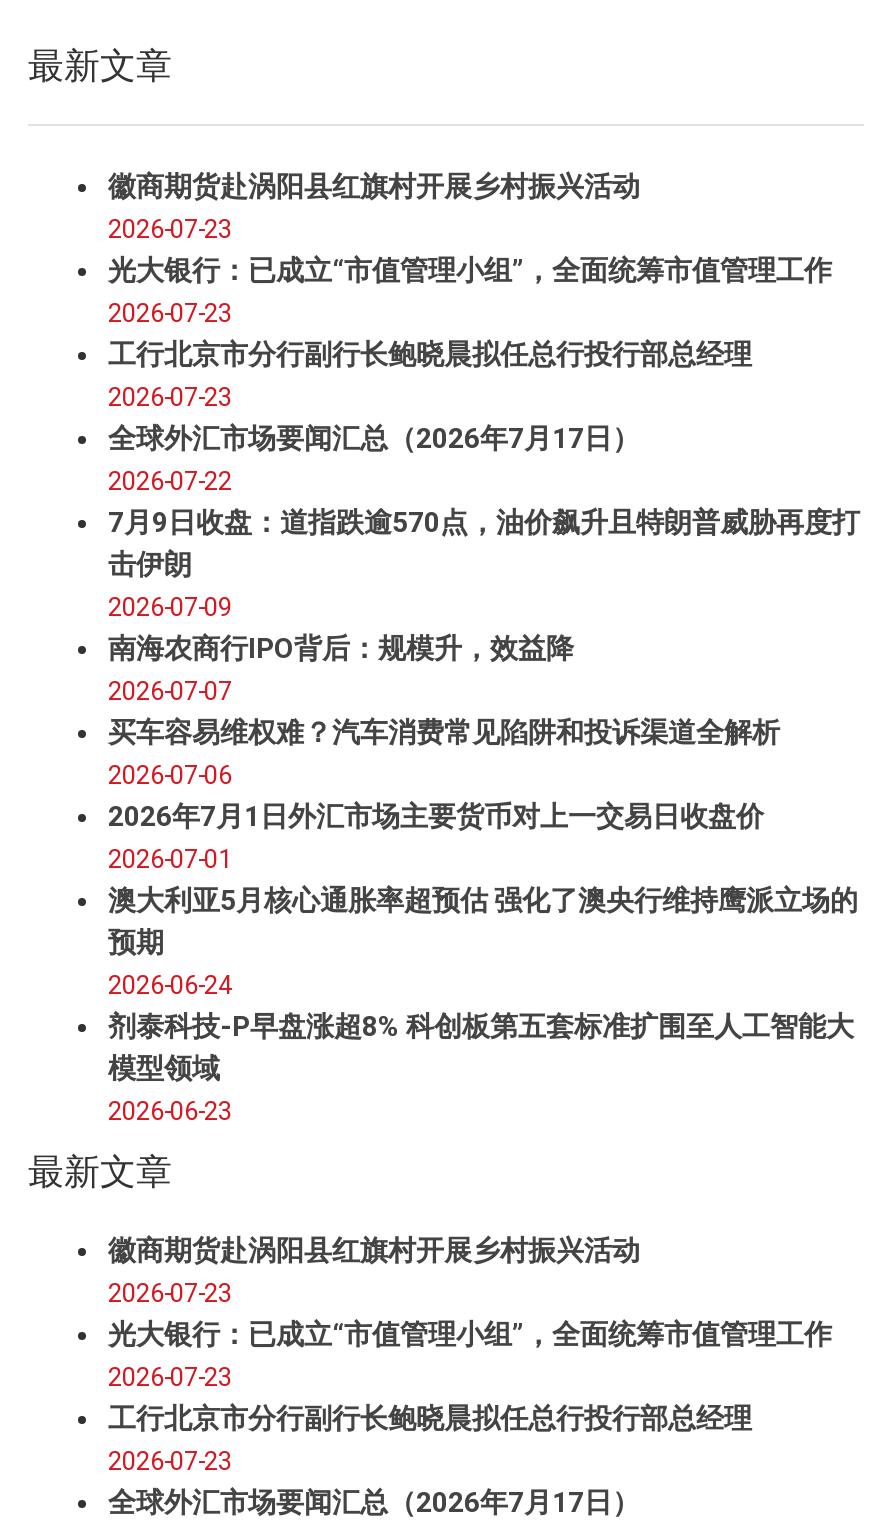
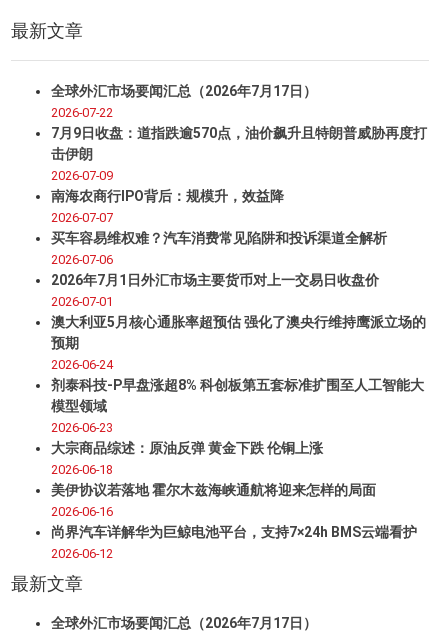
[108,170,832,412] 徽商期货赴涡阳县红旗村开展乡村振兴活动 | 2026-07-23 | 光大银行：已成立“市值管理小组”，全面统筹市值管理工作 | 2026-07-23 | 工行北京市分行副行长鲍晓晨拟任总行投行部总经理 | 2026-07-23 -> none
none -> [51,440,417,561] 大宗商品综述：原油反弹 黄金下跌 伦铜上涨 | 2026-06-18 | 美伊协议若落地 霍尔木兹海峡通航将迎来怎样的局面 | 2026-06-16 | 尚界汽车详解华为巨鲸电池平台，支持7×24h BMS云端看护 | 2026-06-12
[108,1234,832,1476] 徽商期货赴涡阳县红旗村开展乡村振兴活动 | 2026-07-23 | 光大银行：已成立“市值管理小组”，全面统筹市值管理工作 | 2026-07-23 | 工行北京市分行副行长鲍晓晨拟任总行投行部总经理 | 2026-07-23 -> none

